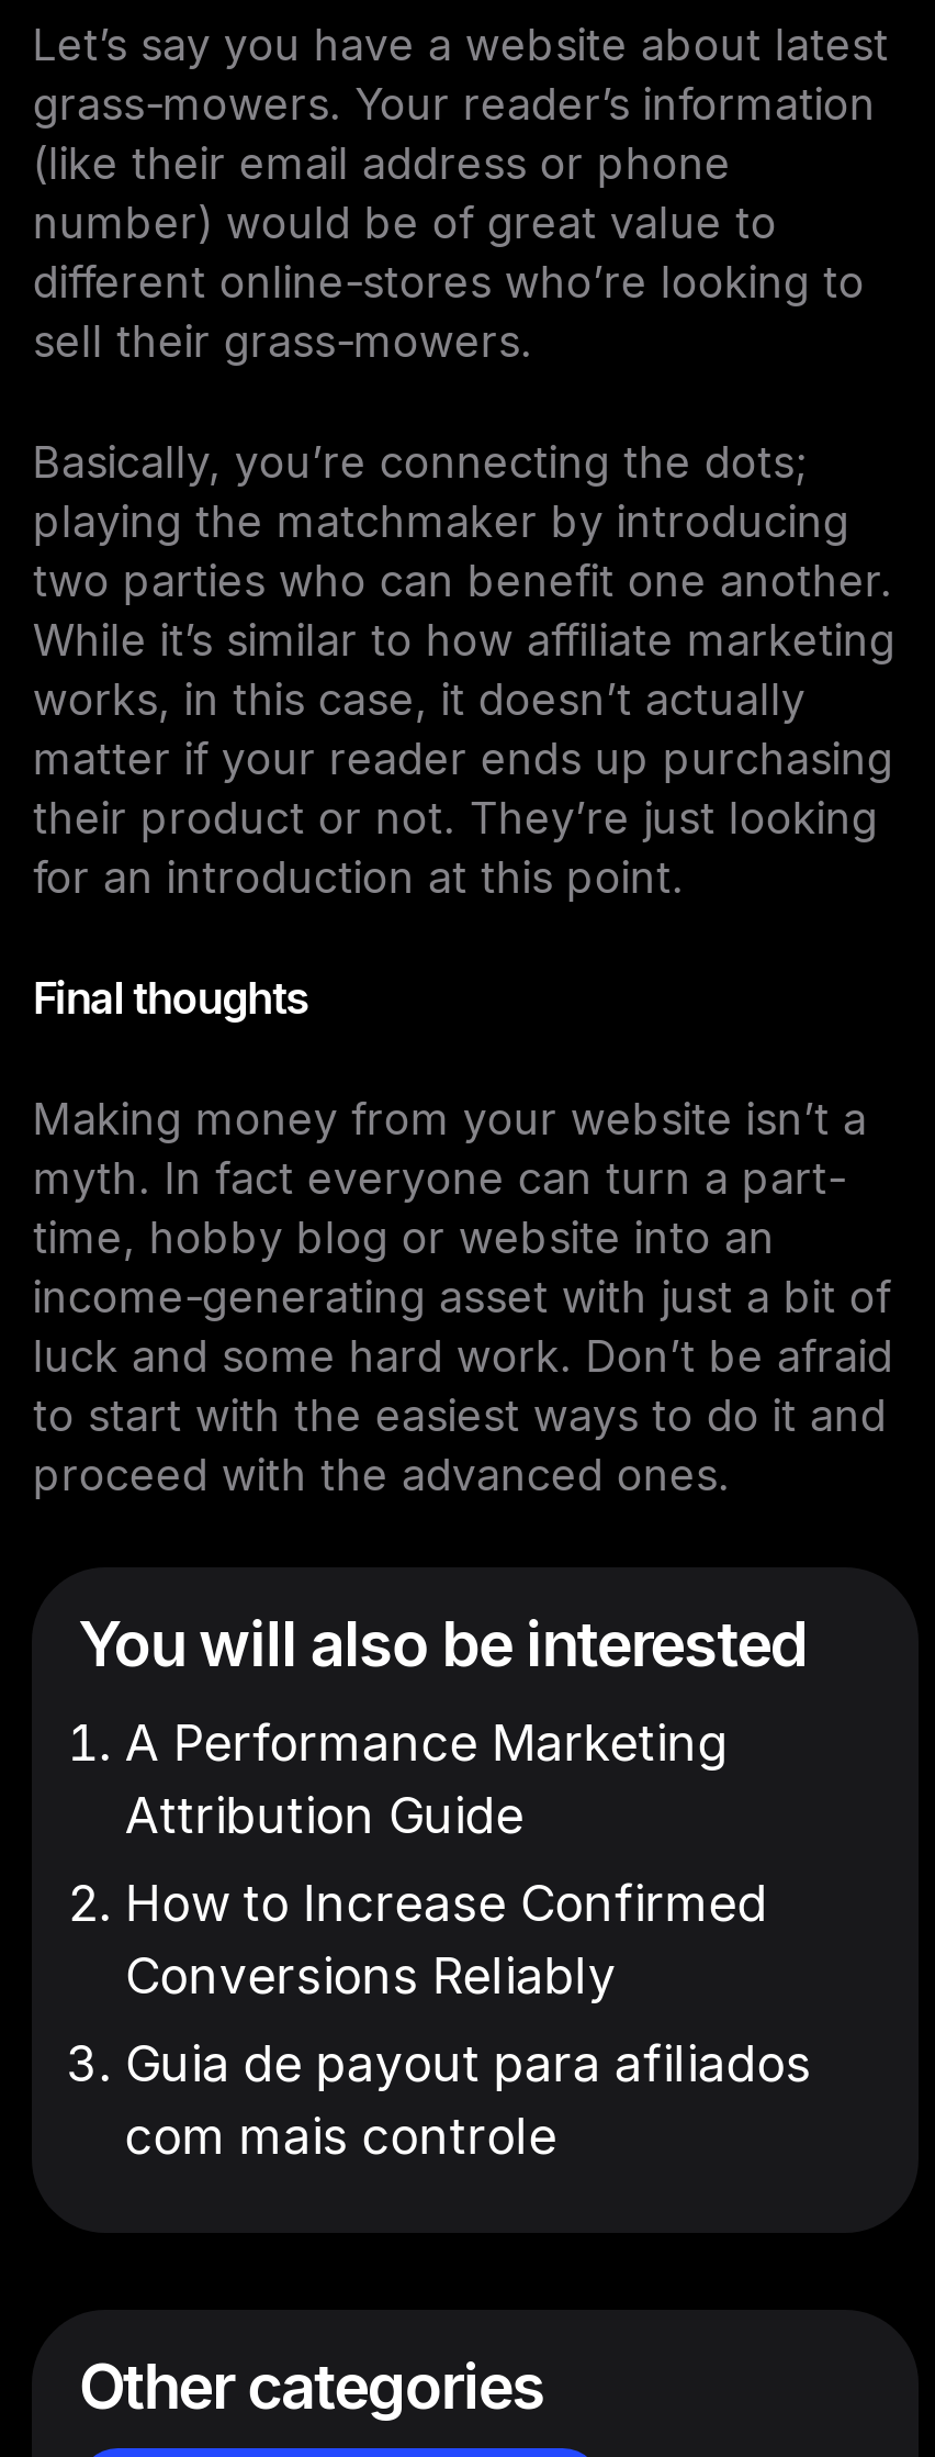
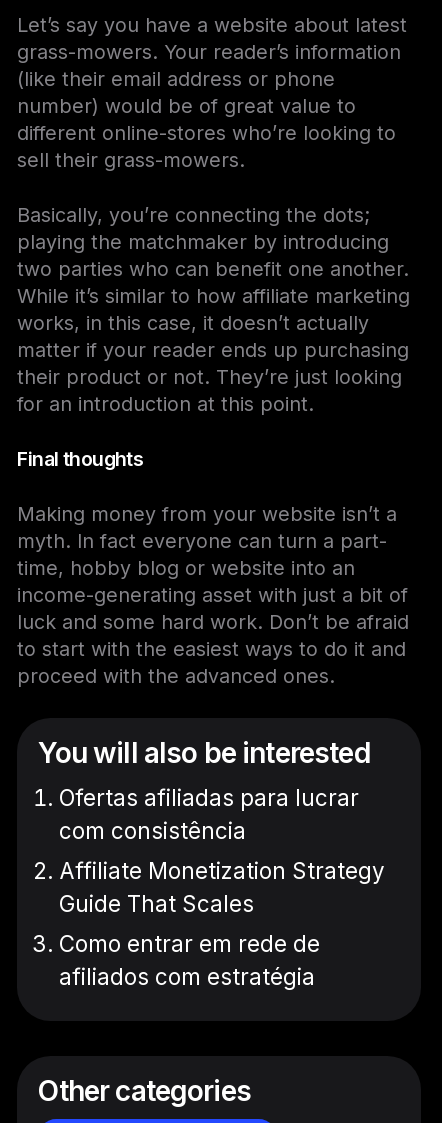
[125,1713,728,1845] A Performance Marketing | Attribution Guide -> [59,784,359,844] Ofertas afiliadas para lucrar | com consistência
[125,1873,768,2005] How to Increase Confirmed | Conversions Reliably -> [59,857,385,917] Affiliate Monetization Strategy | Guide That Scales
[125,2033,812,2165] Guia de payout para afiliados | com mais controle -> [59,930,320,990] Como entrar em rede de | afiliados com estratégia

